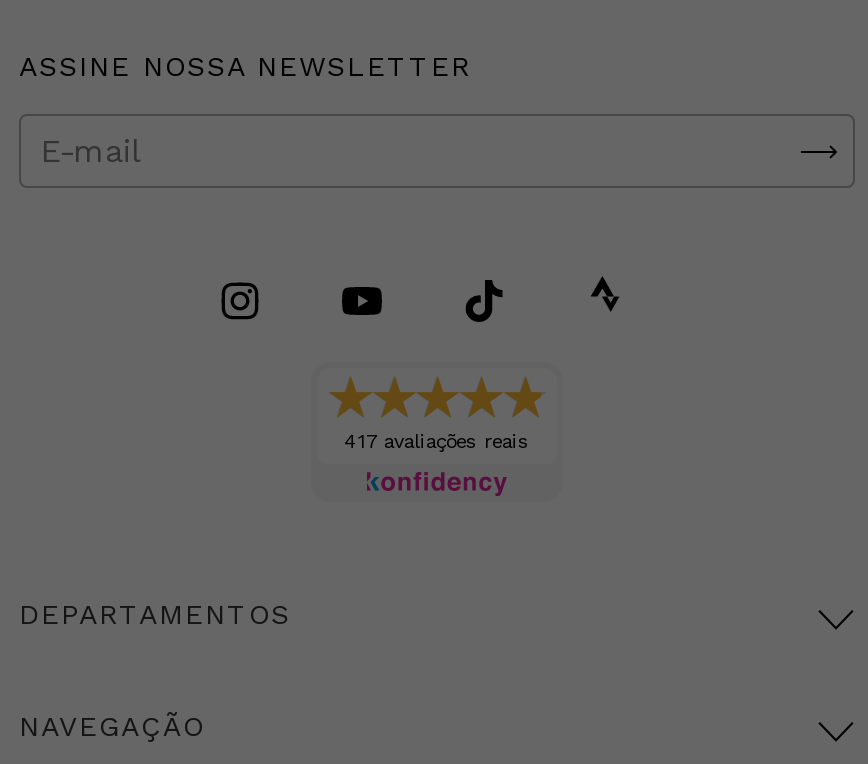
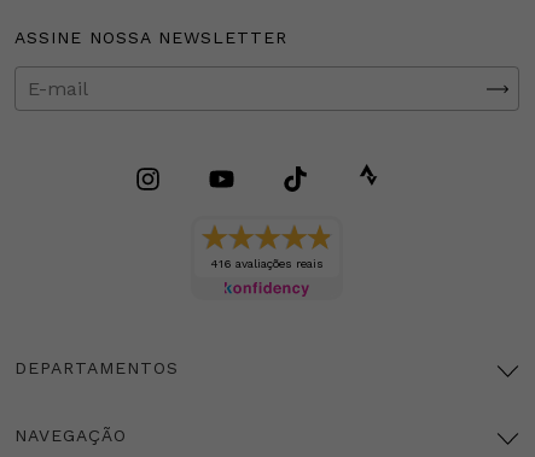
[344,430,530,452] 417 avaliações reais -> [210,257,324,270] 416 avaliações reais

